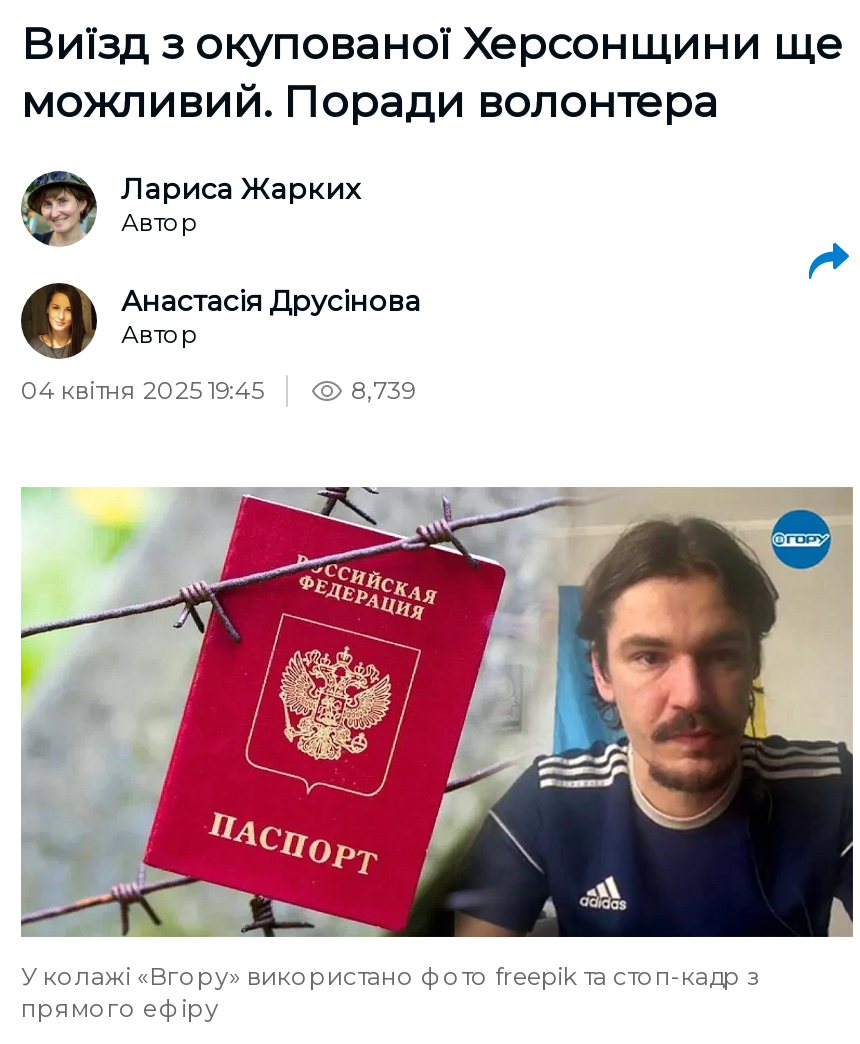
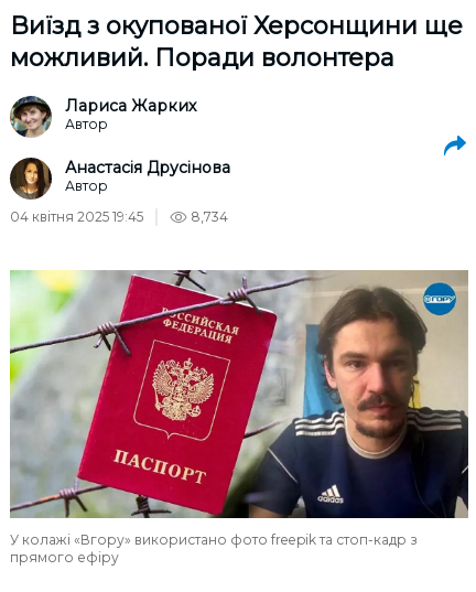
[351,375,415,405] 8,739 -> [192,208,228,225] 8,734

